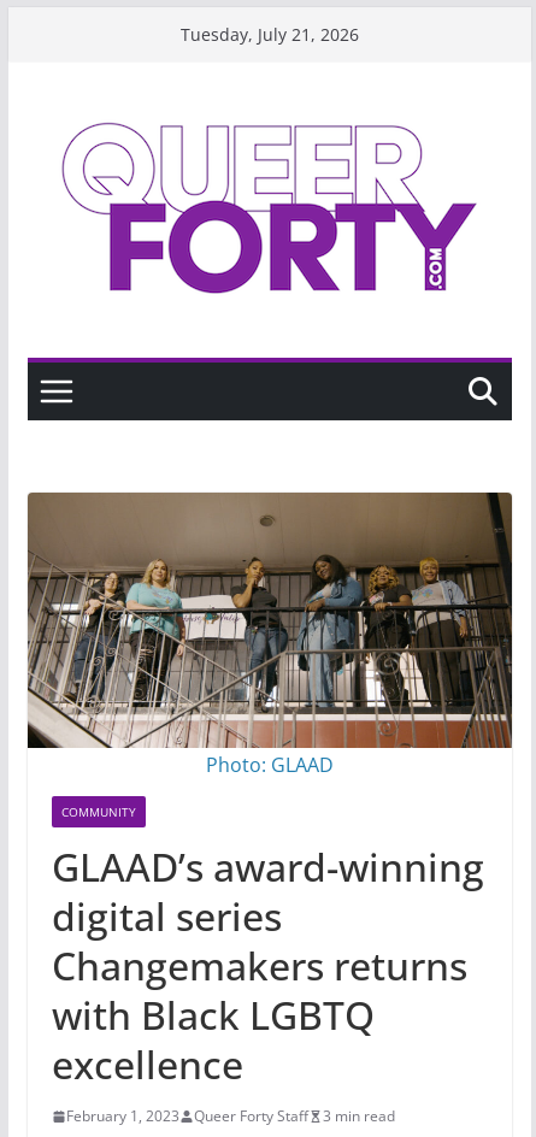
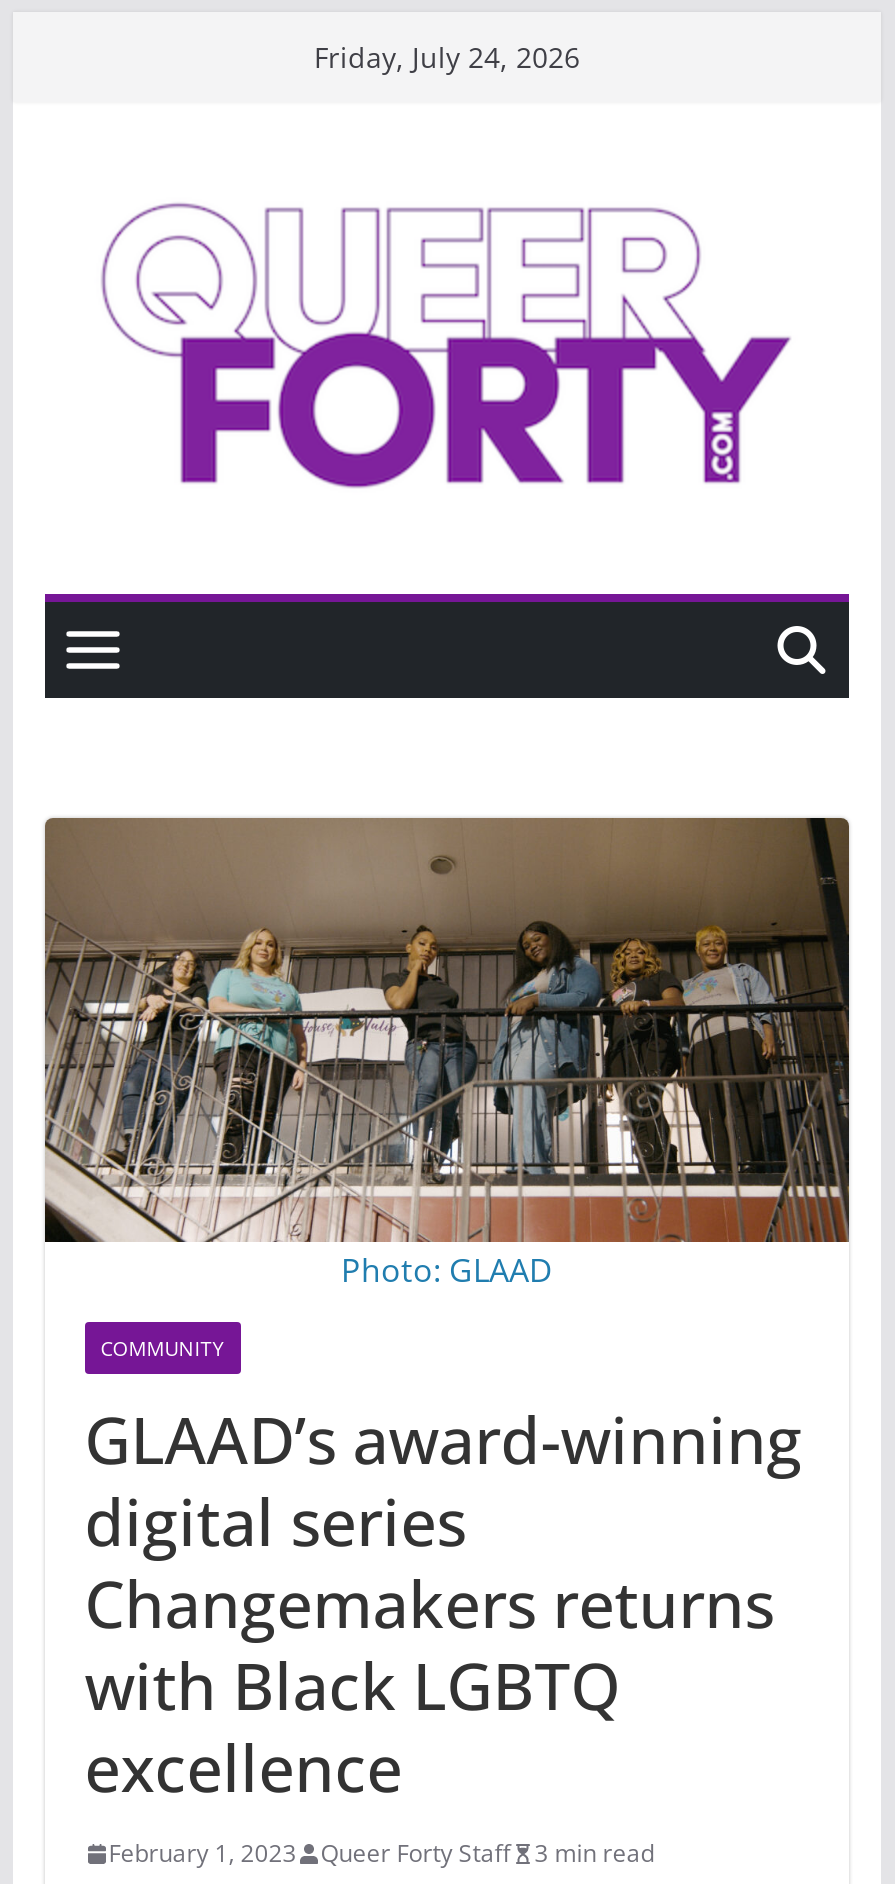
[181,23,359,46] Tuesday, July 21, 2026 -> [314,38,580,76] Friday, July 24, 2026

